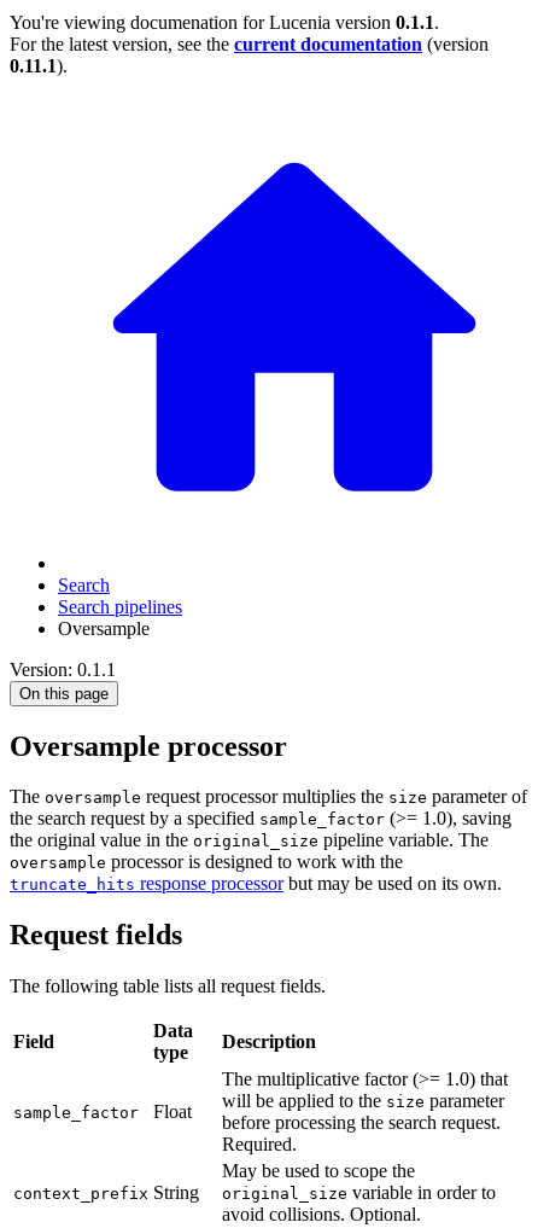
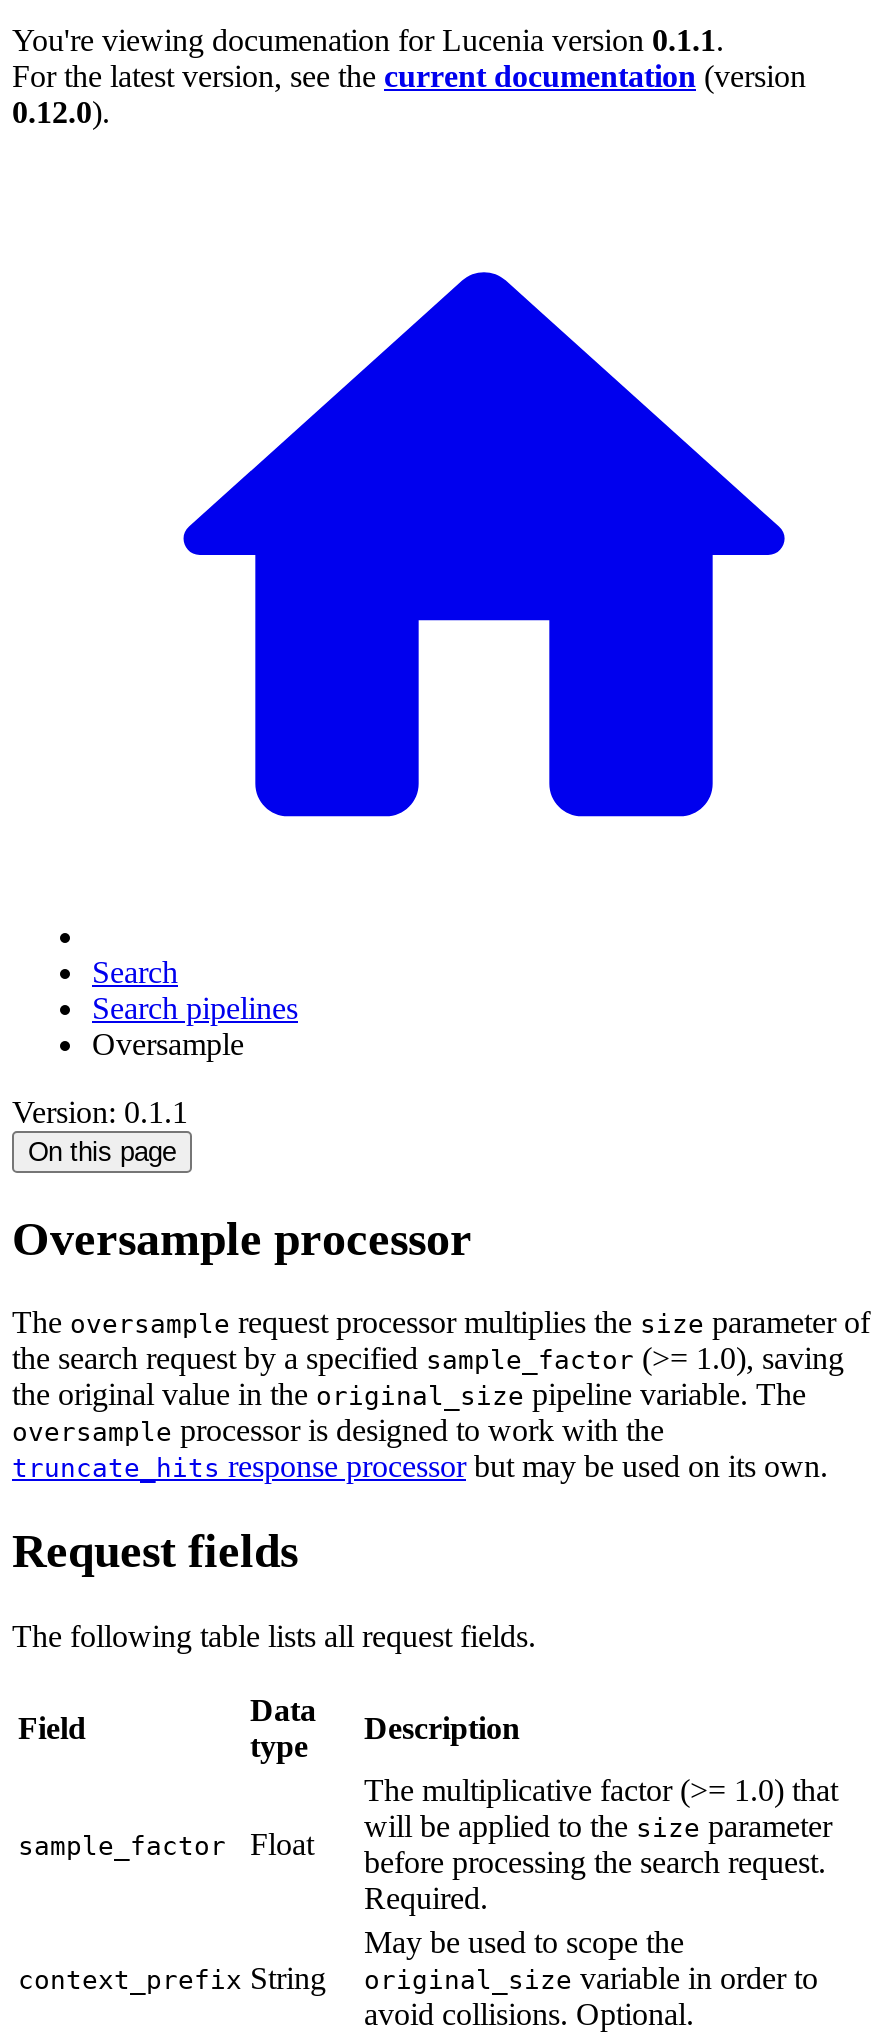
[10,55,68,76] 0.11.1). -> [12,94,110,128] 0.12.0).

